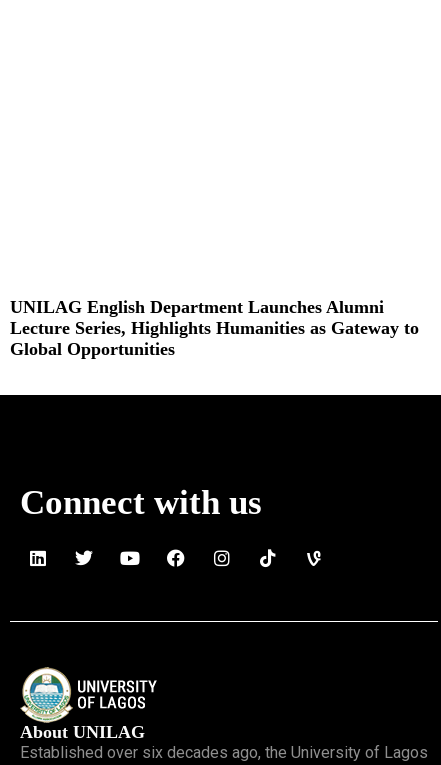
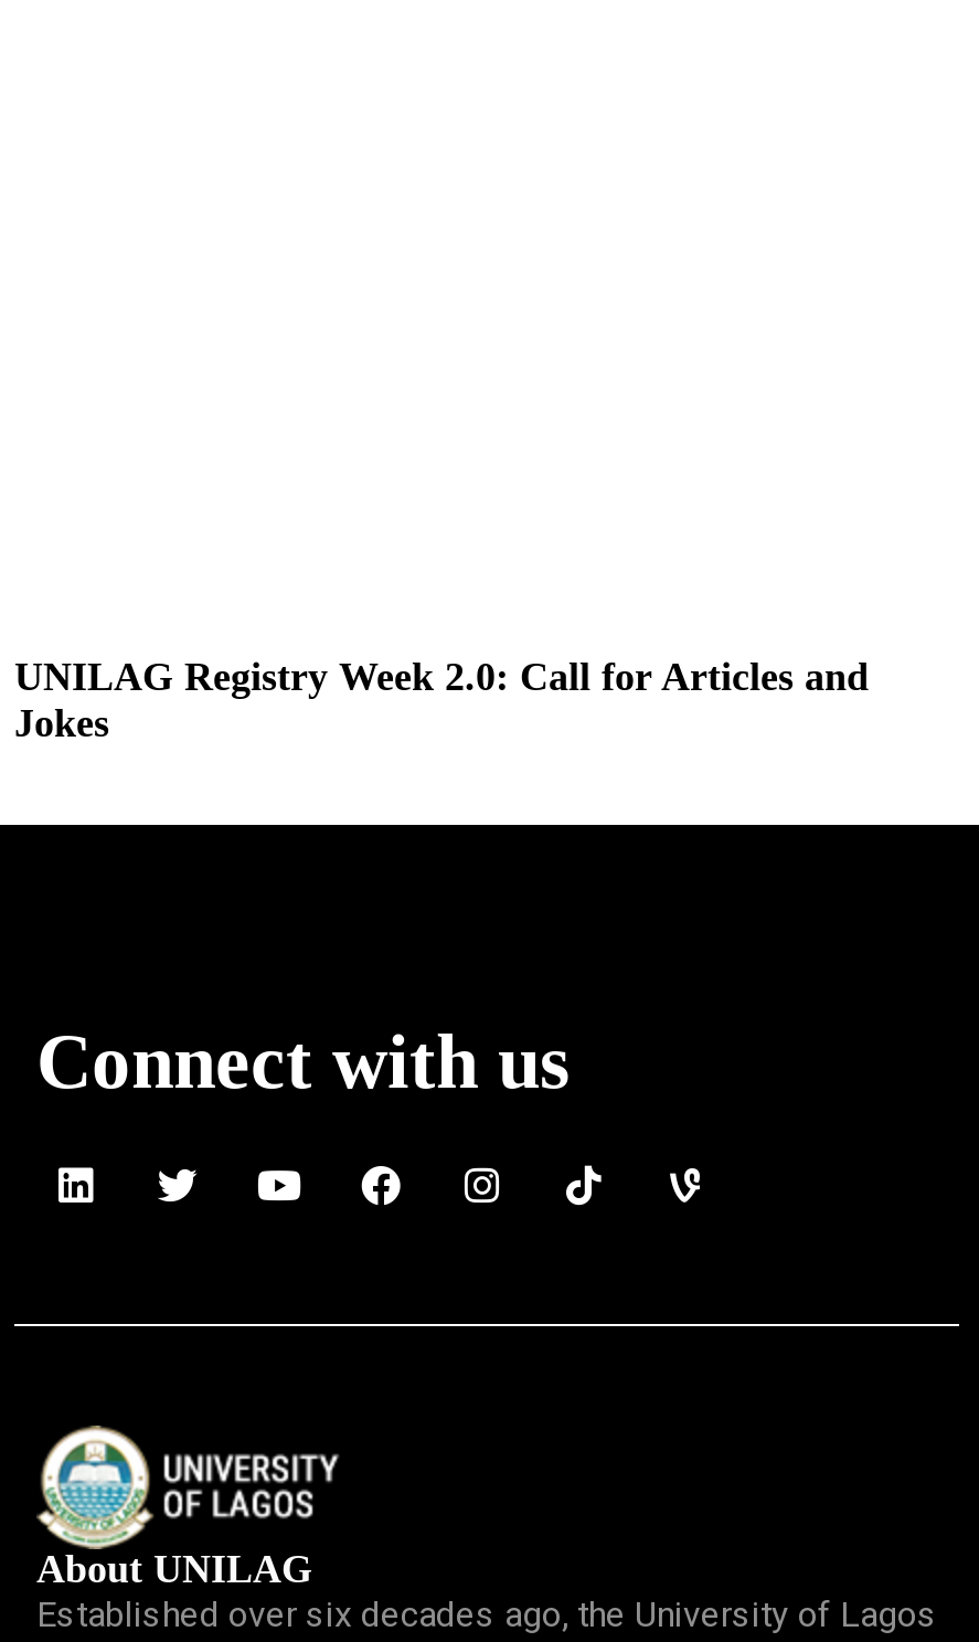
[10,297,419,359] UNILAG English Department Launches Alumni | Lecture Series, Highlights Humanities as Gateway to | Global Opportunities -> [14,655,869,745] UNILAG Registry Week 2.0: Call for Articles and | Jokes

